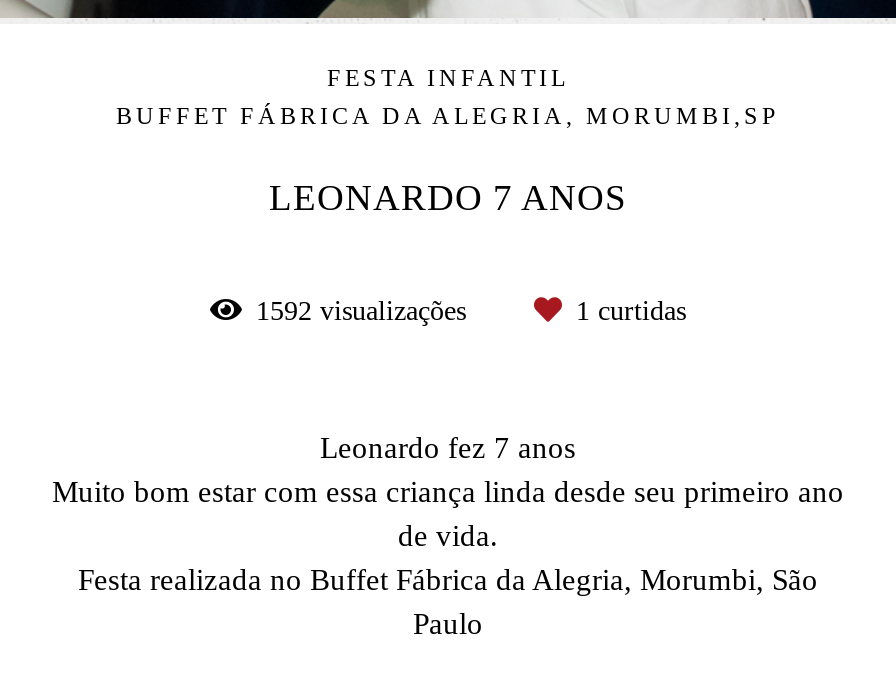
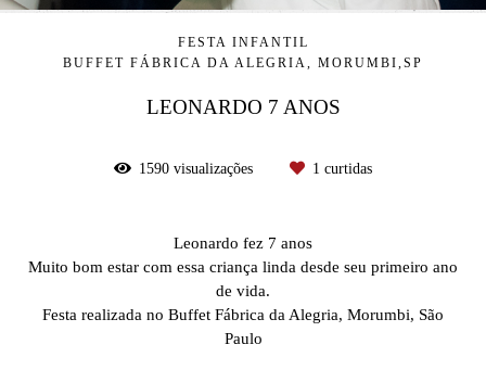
[256,296,474,326] 1592 visualizações -> [139,160,257,177] 1590 visualizações

